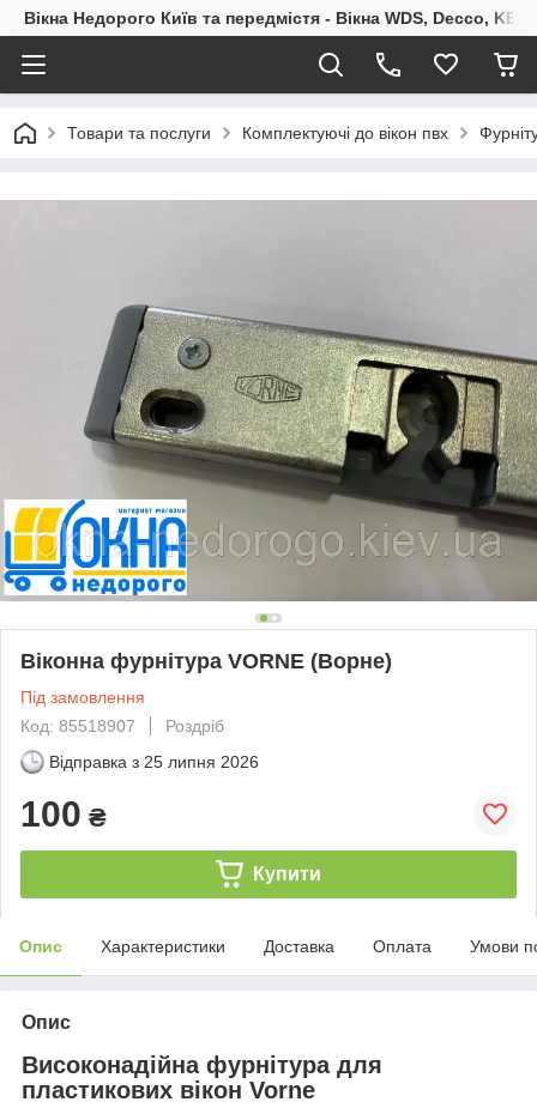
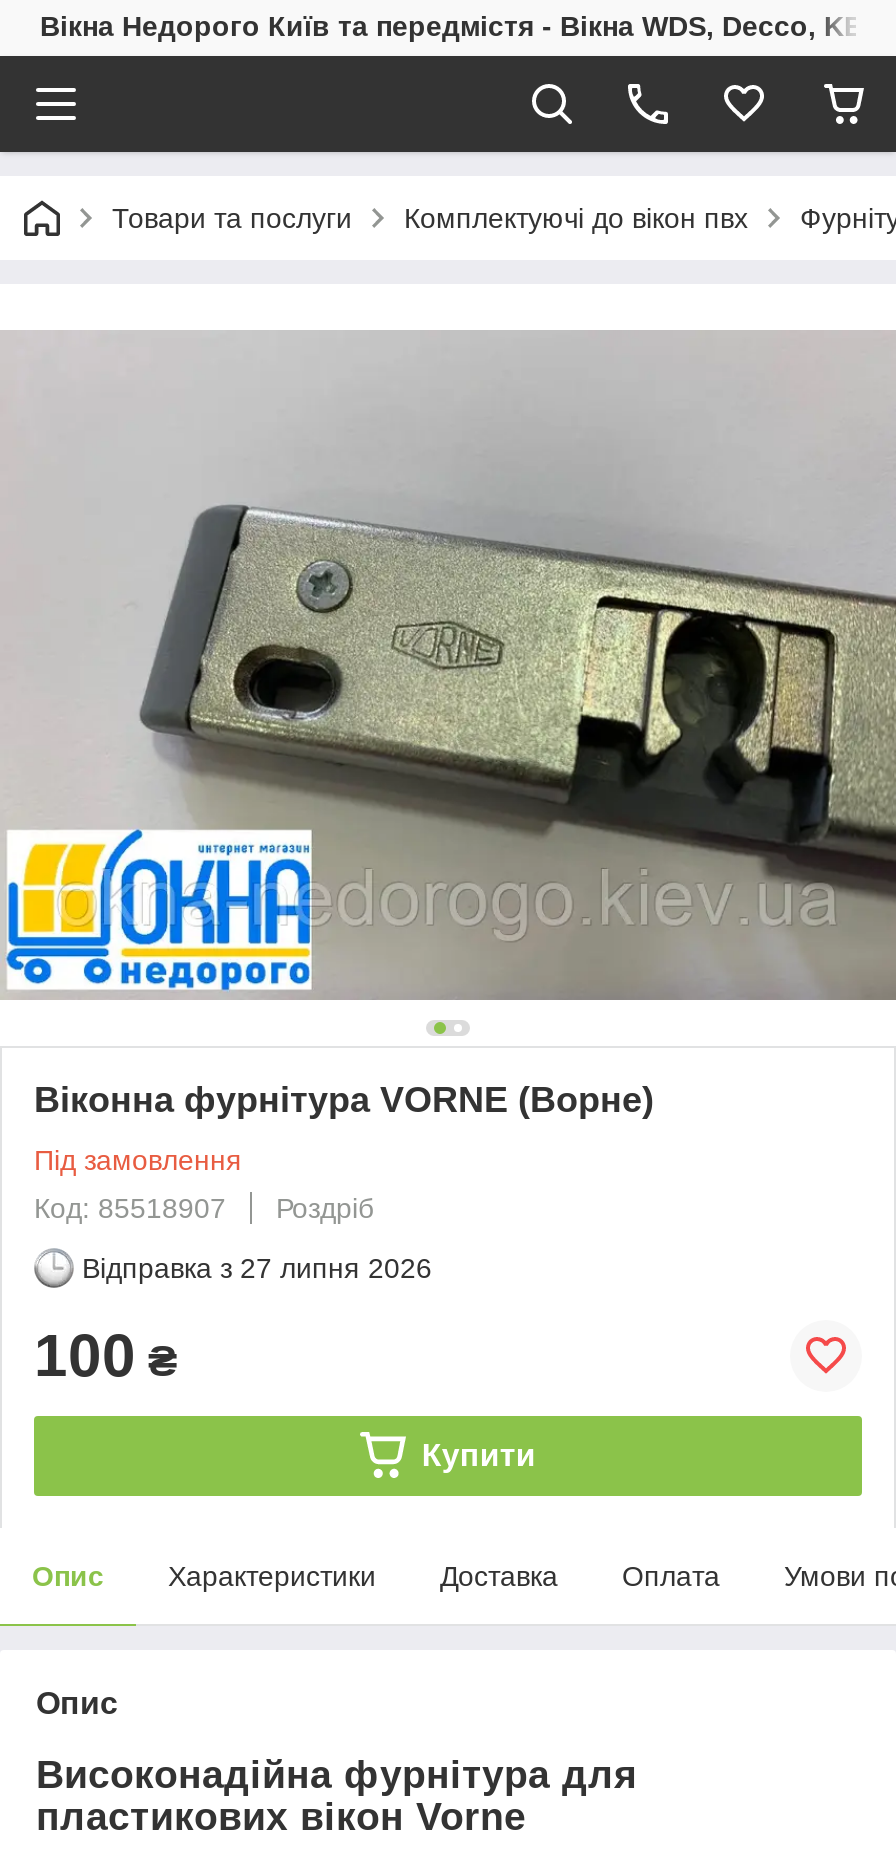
[49,752,259,771] Відправка з 25 липня 2026 -> [82,1252,432,1284] Відправка з 27 липня 2026

